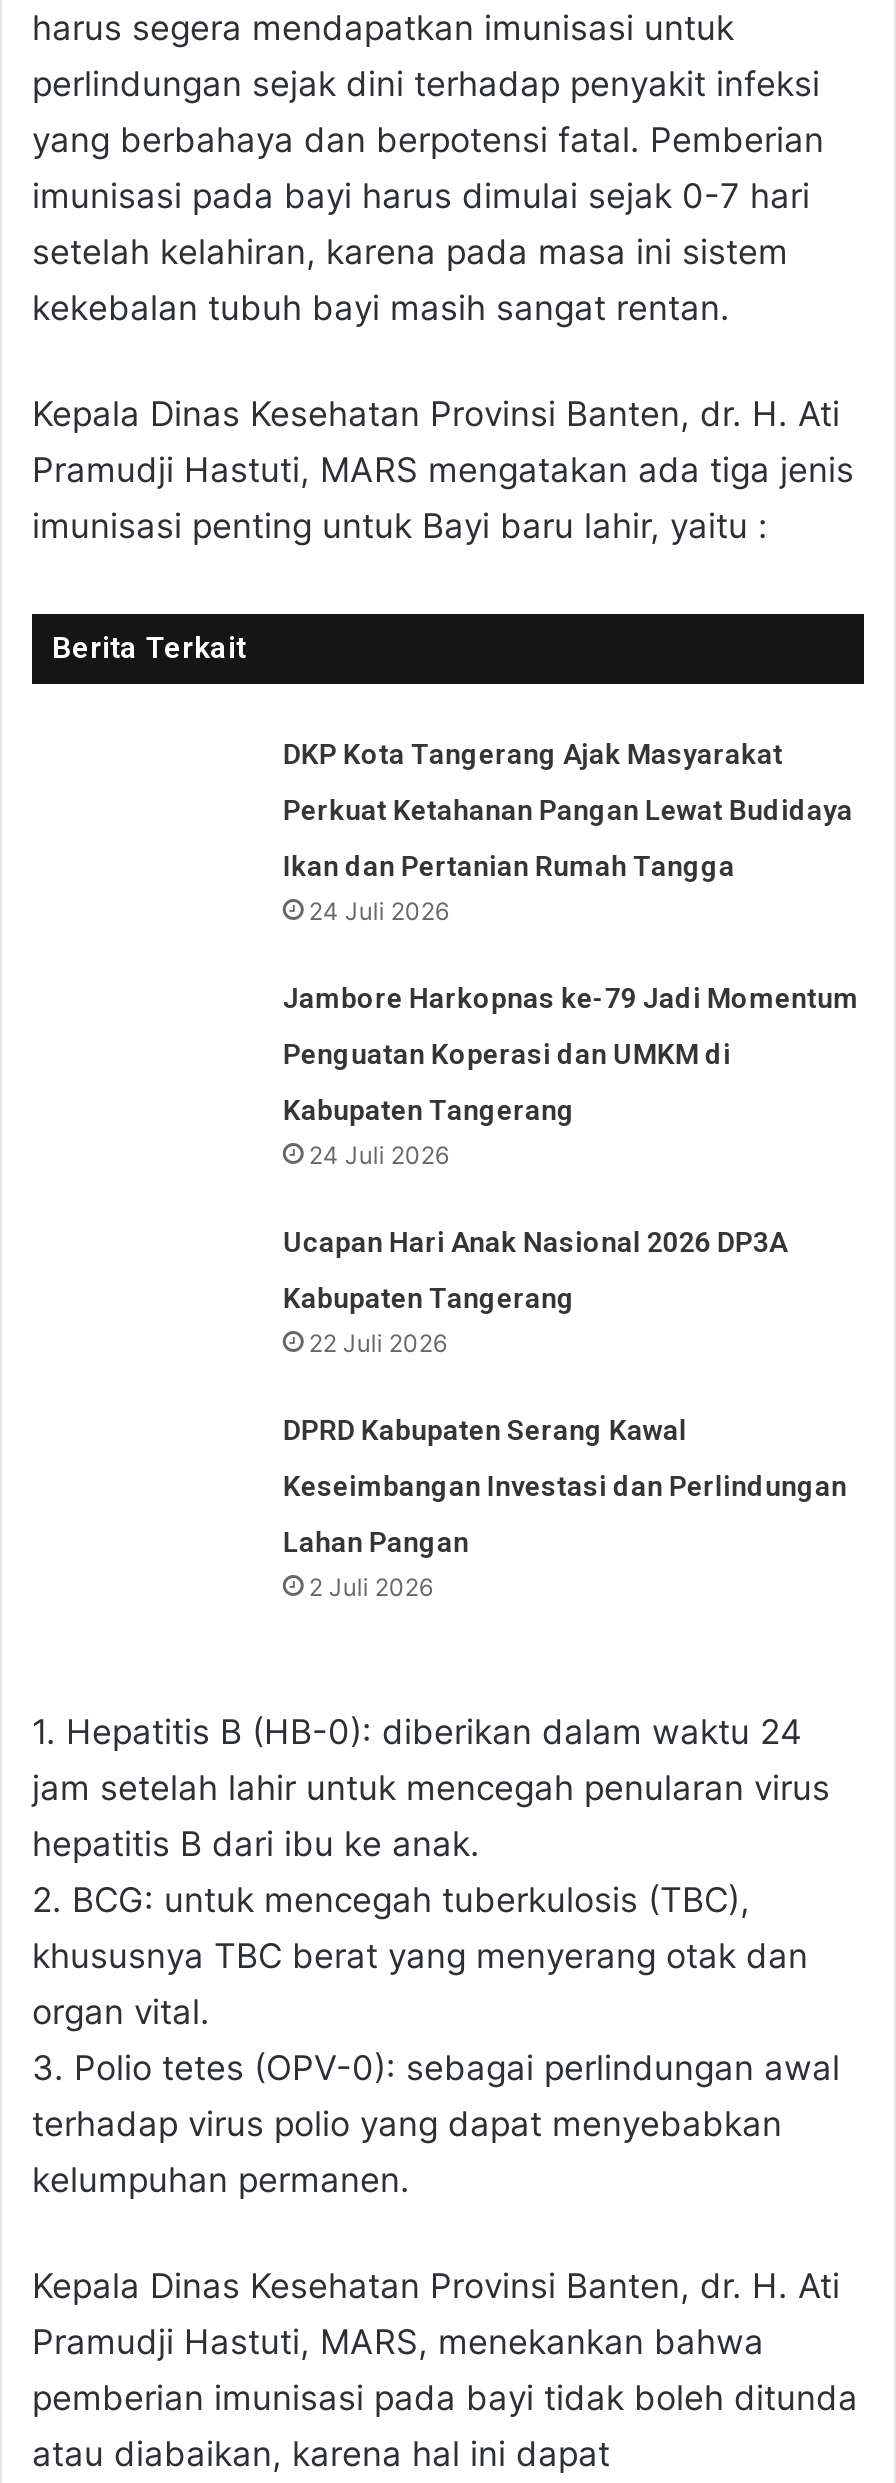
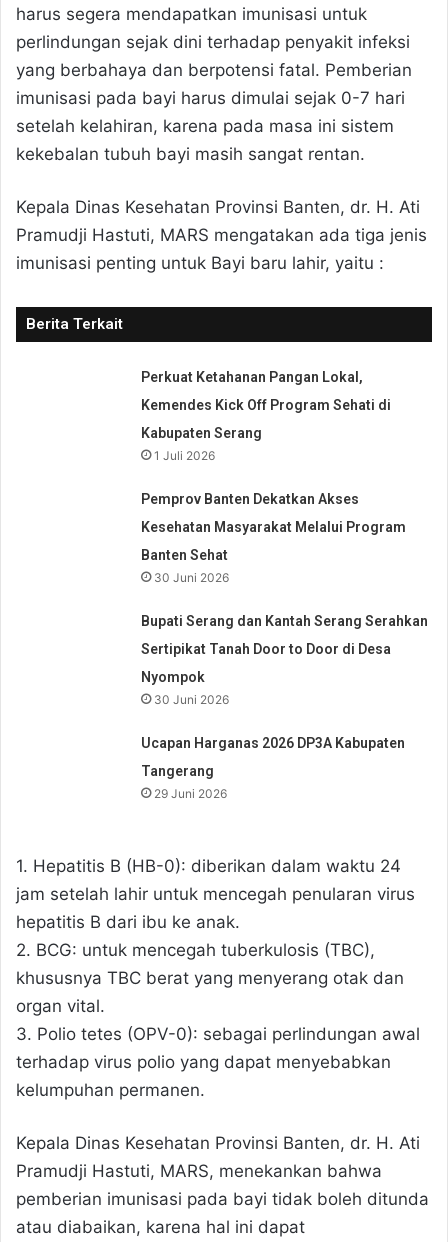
[283,738,783,770] DKP Kota Tangerang Ajak Masyarakat -> [141,369,363,385] Perkuat Ketahanan Pangan Lokal,
[283,794,853,826] Perkuat Ketahanan Pangan Lewat Budidaya -> [141,397,391,413] Kemendes Kick Off Program Sehati di
[283,850,735,926] Ikan dan Pertanian Rumah Tangga | 24 Juli 2026 -> [141,425,262,463] Kabupaten Serang | 1 Juli 2026
[283,982,859,1014] Jambore Harkopnas ke-79 Jadi Momentum -> [141,491,359,507] Pemprov Banten Dekatkan Akses
[283,1038,731,1070] Penguatan Koperasi dan UMKM di -> [141,519,406,535] Kesehatan Masyarakat Melalui Program
[283,1094,575,1170] Kabupaten Tangerang | 24 Juli 2026 -> [141,547,229,585] Banten Sehat | 30 Juni 2026
[283,1226,787,1258] Ucapan Hari Anak Nasional 2026 DP3A -> [141,613,428,629] Bupati Serang dan Kantah Serang Serahkan
[283,1282,575,1358] Kabupaten Tangerang | 22 Juli 2026 -> [141,641,391,657] Sertipikat Tanah Door to Door di Desa
[283,1414,687,1446] DPRD Kabupaten Serang Kawal -> [141,669,229,707] Nyompok | 30 Juni 2026
[283,1470,847,1502] Keseimbangan Investasi dan Perlindungan -> [141,735,405,751] Ucapan Harganas 2026 DP3A Kabupaten
[283,1526,469,1602] Lahan Pangan | 2 Juli 2026 -> [141,763,227,801] Tangerang | 29 Juni 2026

